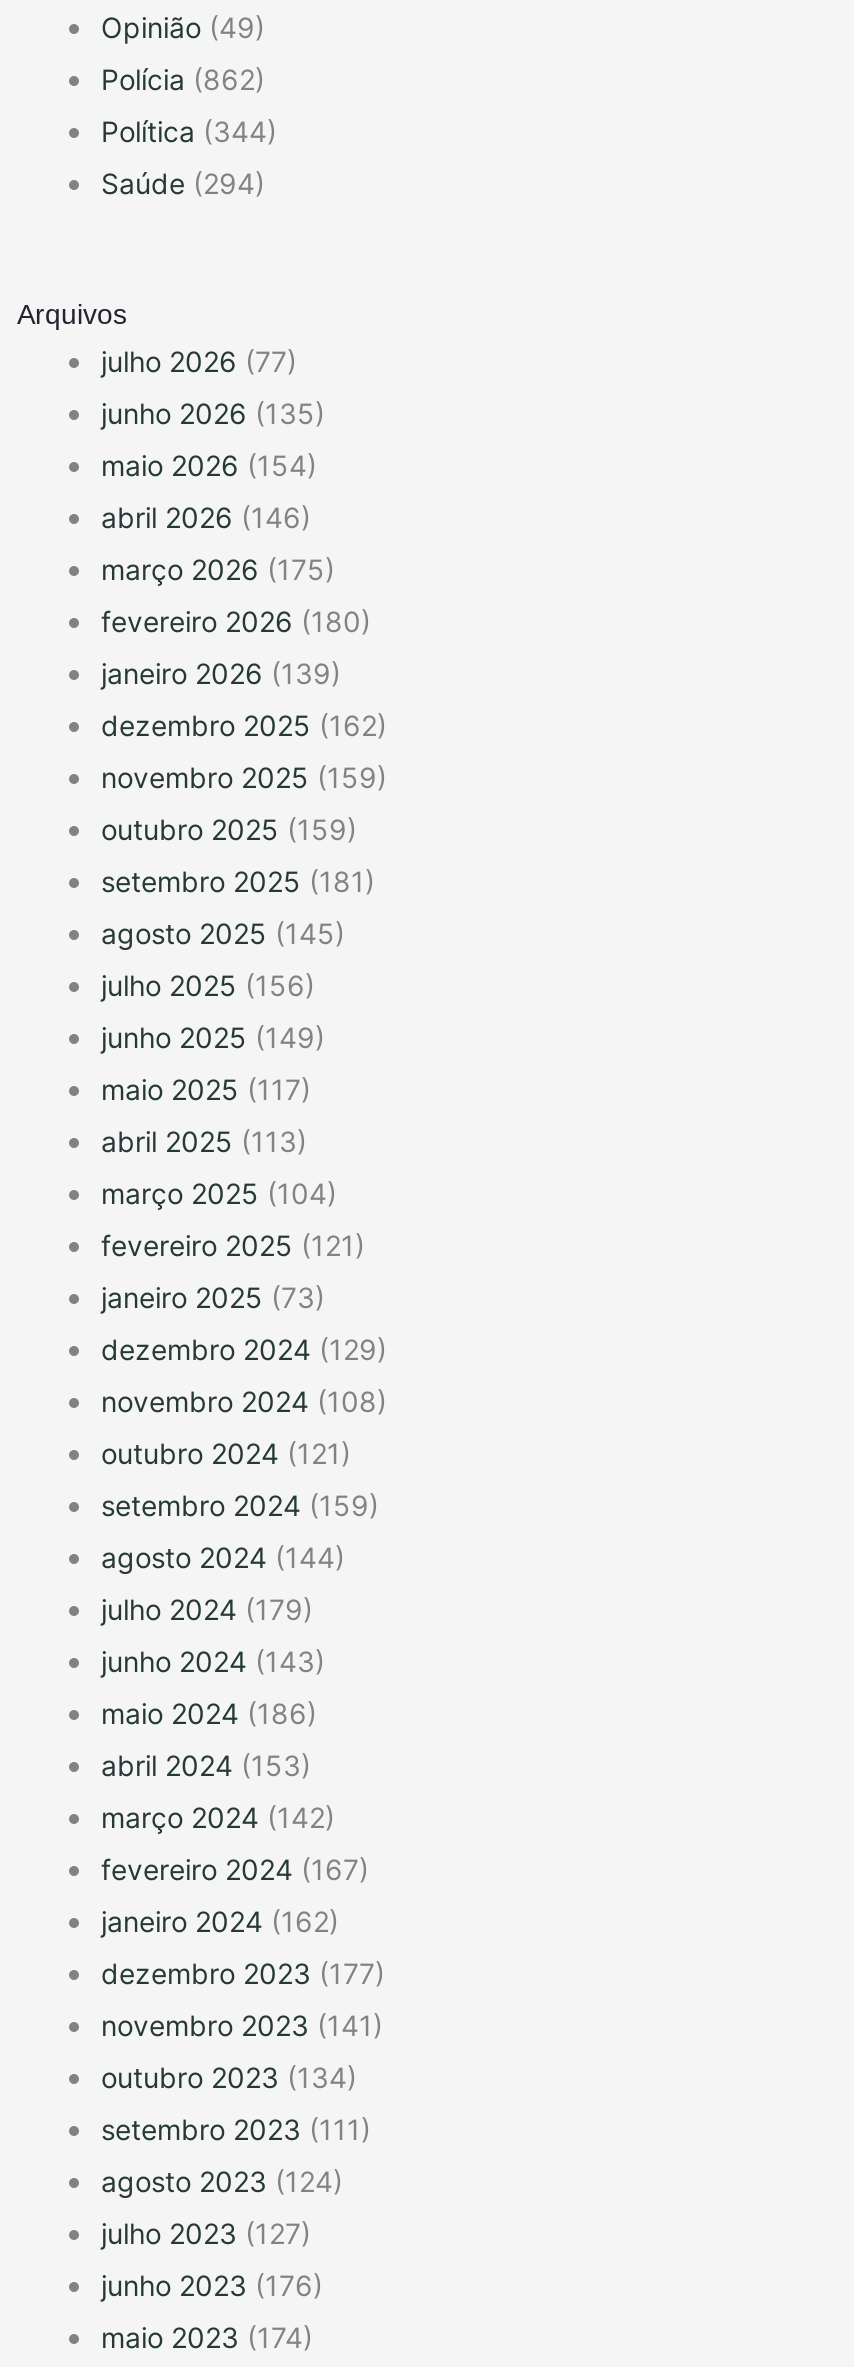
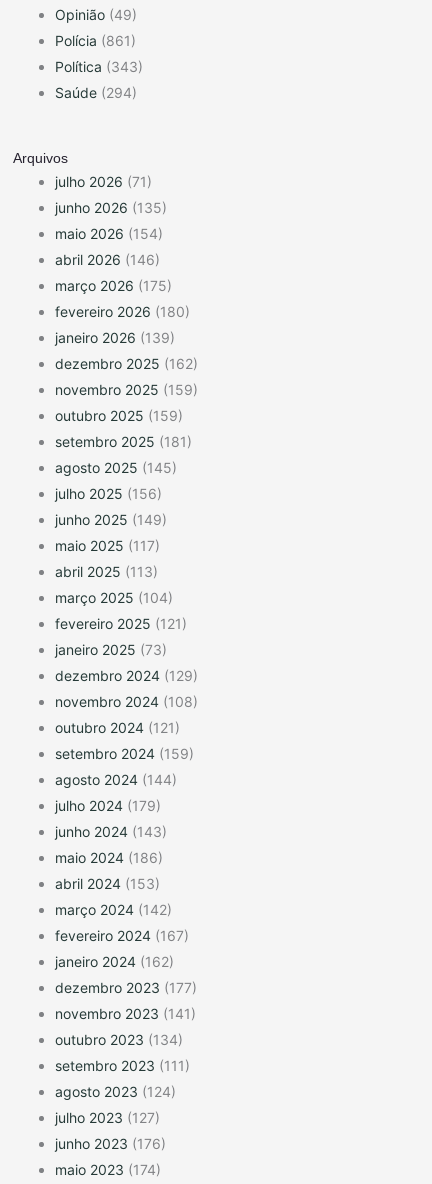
[101,63,265,97] Polícia (862) -> [55,32,136,49] Polícia (861)
[101,115,277,149] Política (344) -> [55,58,143,75] Política (343)
[101,345,297,379] julho 2026 (77) -> [55,173,152,190] julho 2026 (71)

